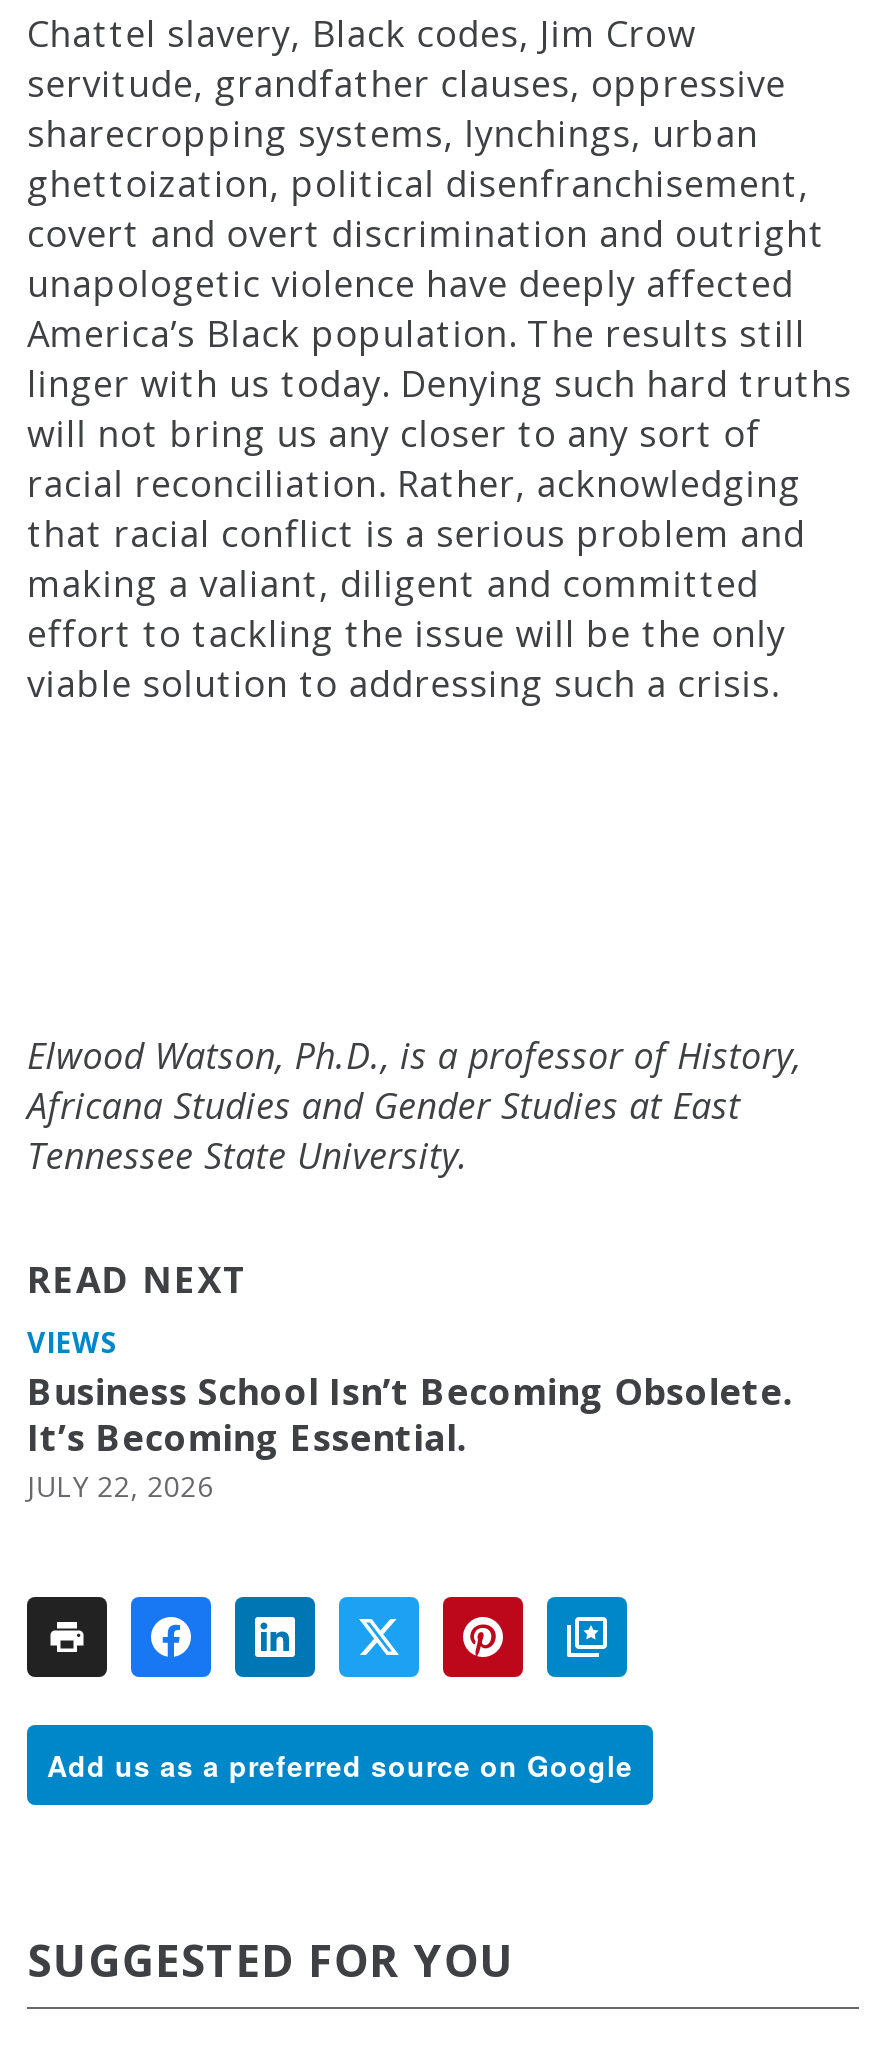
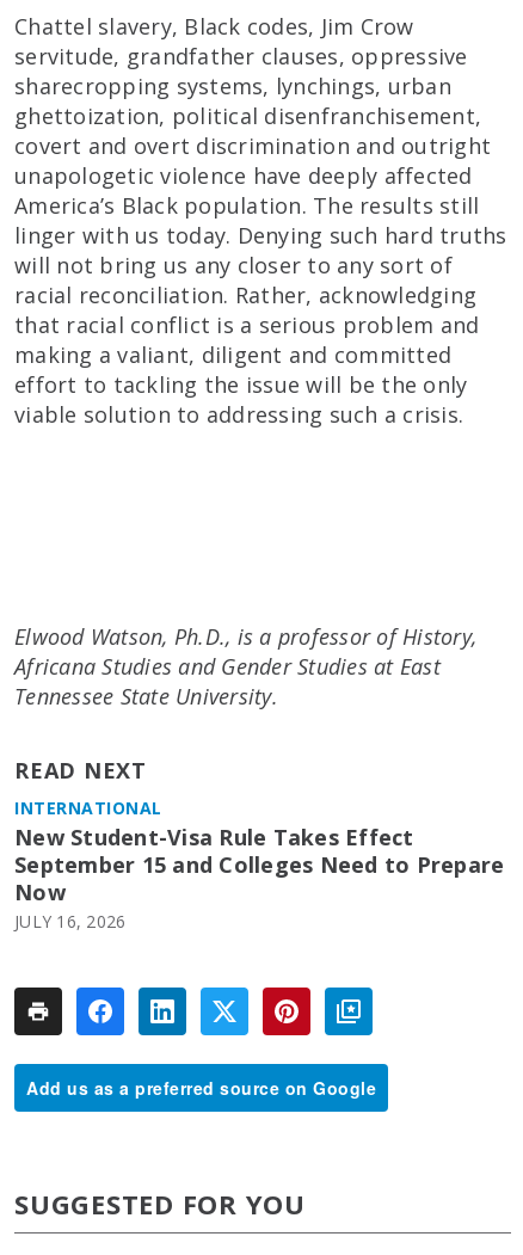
[27,1323,793,1505] VIEWS | Business School Isn’t Becoming Obsolete. | It’s Becoming Essential. | JULY 22, 2026 -> [14,796,504,933] INTERNATIONAL | New Student-Visa Rule Takes Effect | September 15 and Colleges Need to Prepare | Now | JULY 16, 2026

